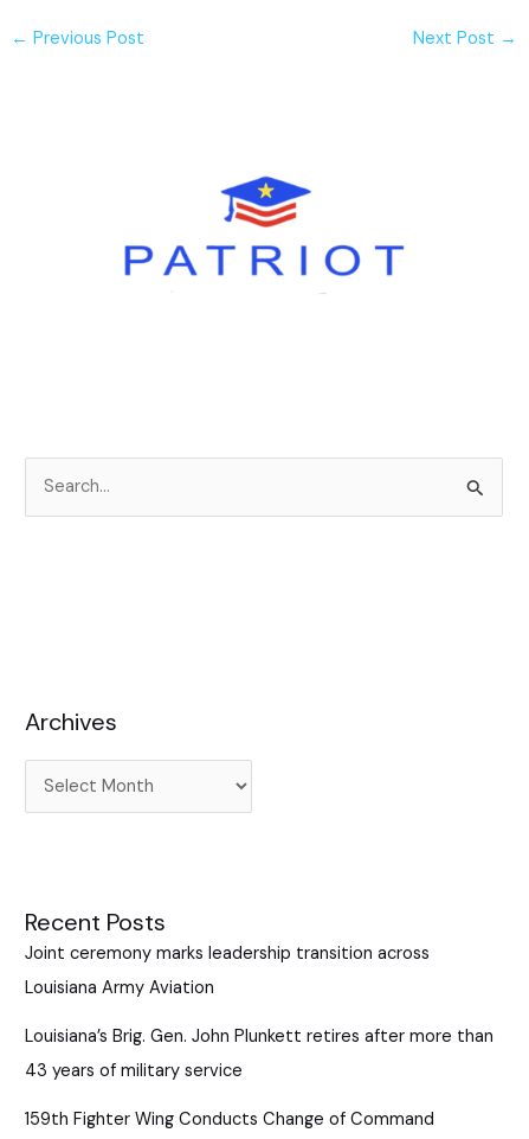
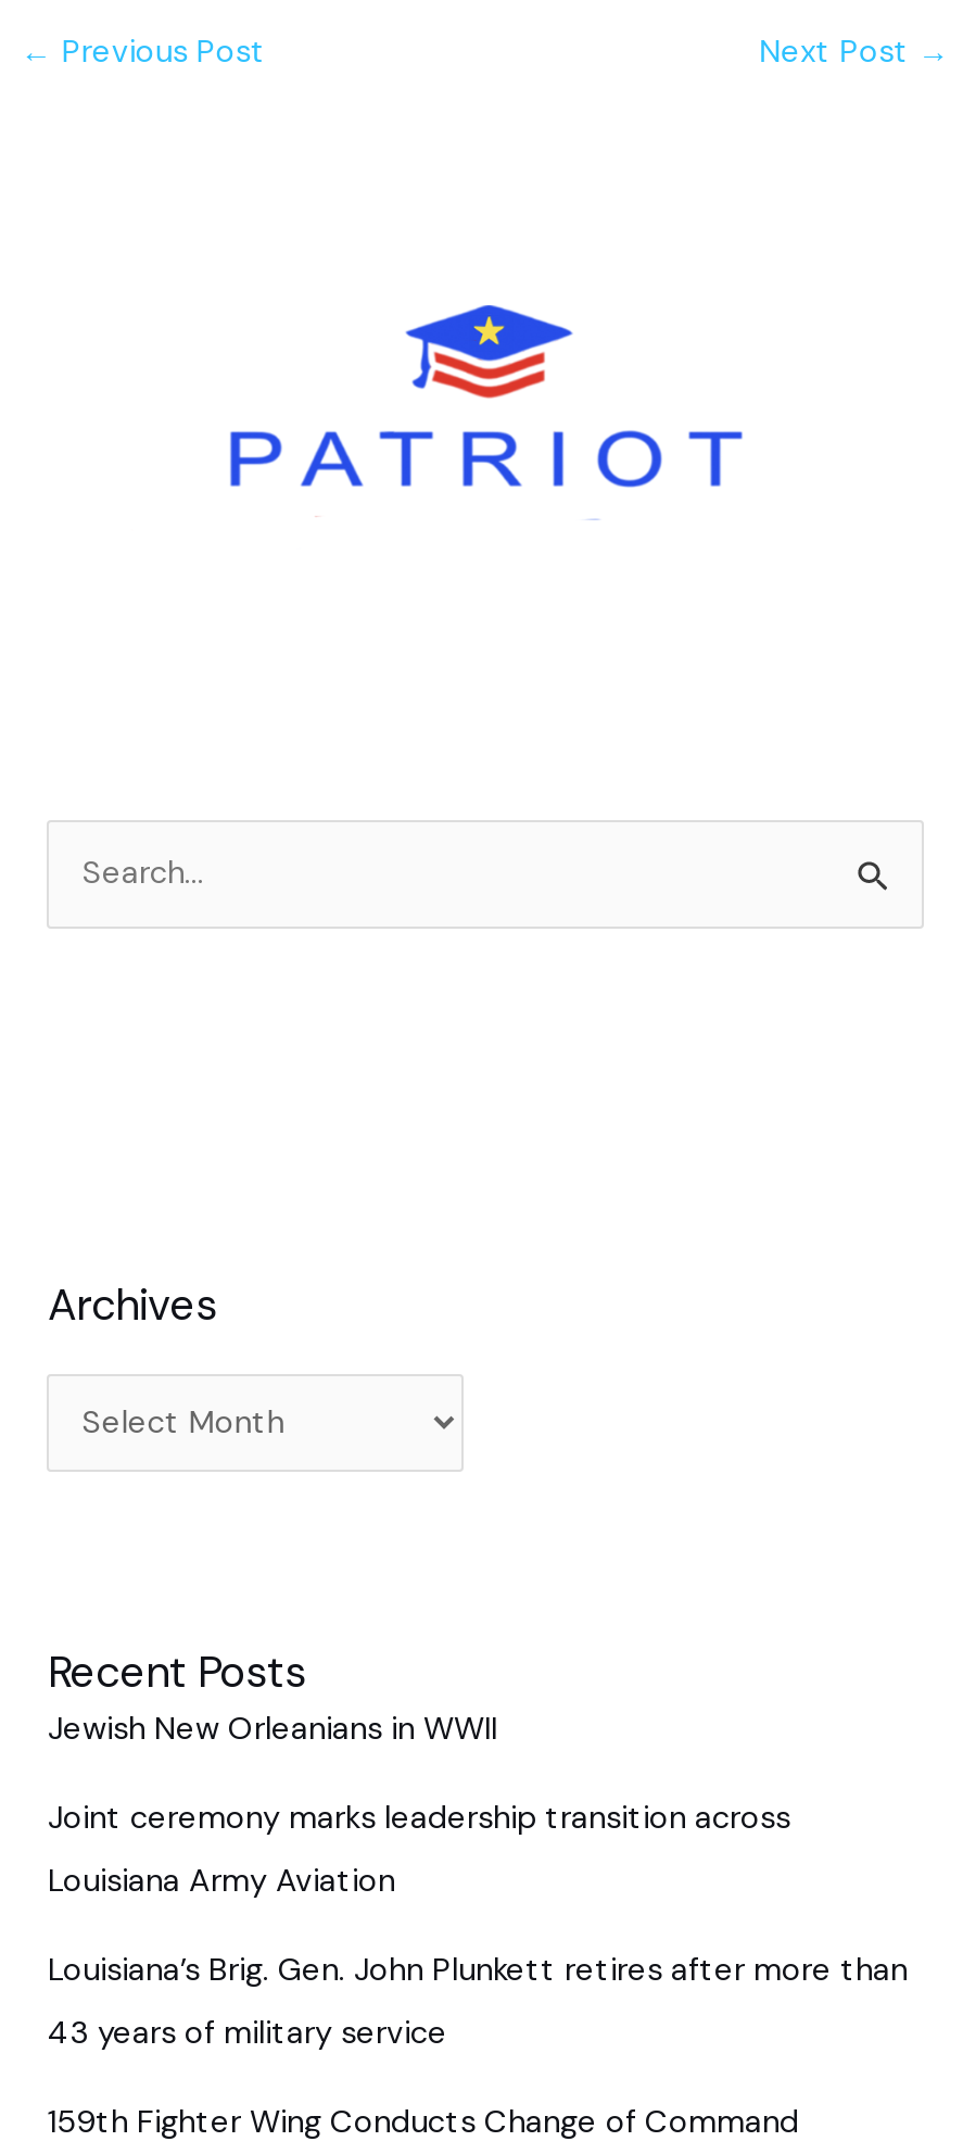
none -> [48,1708,497,1749] Jewish New Orleanians in WWII

